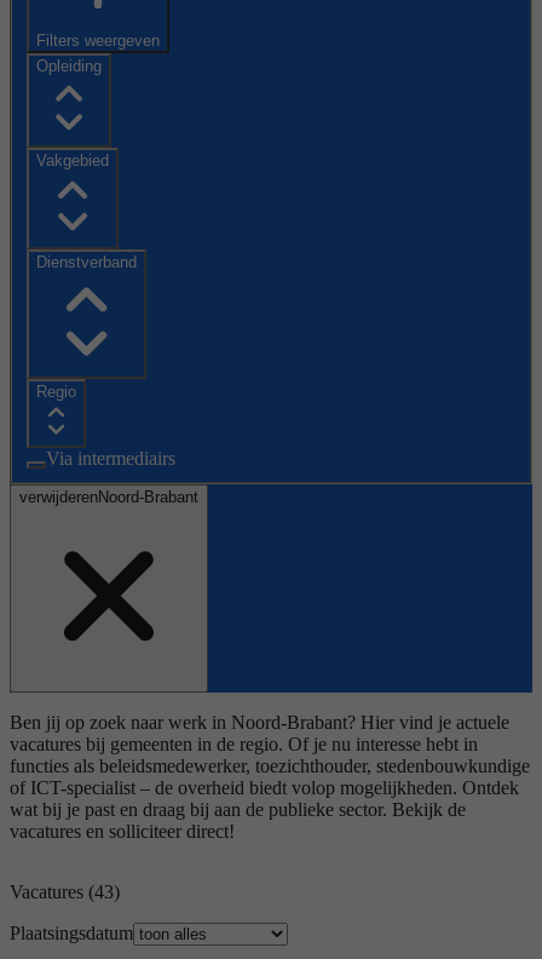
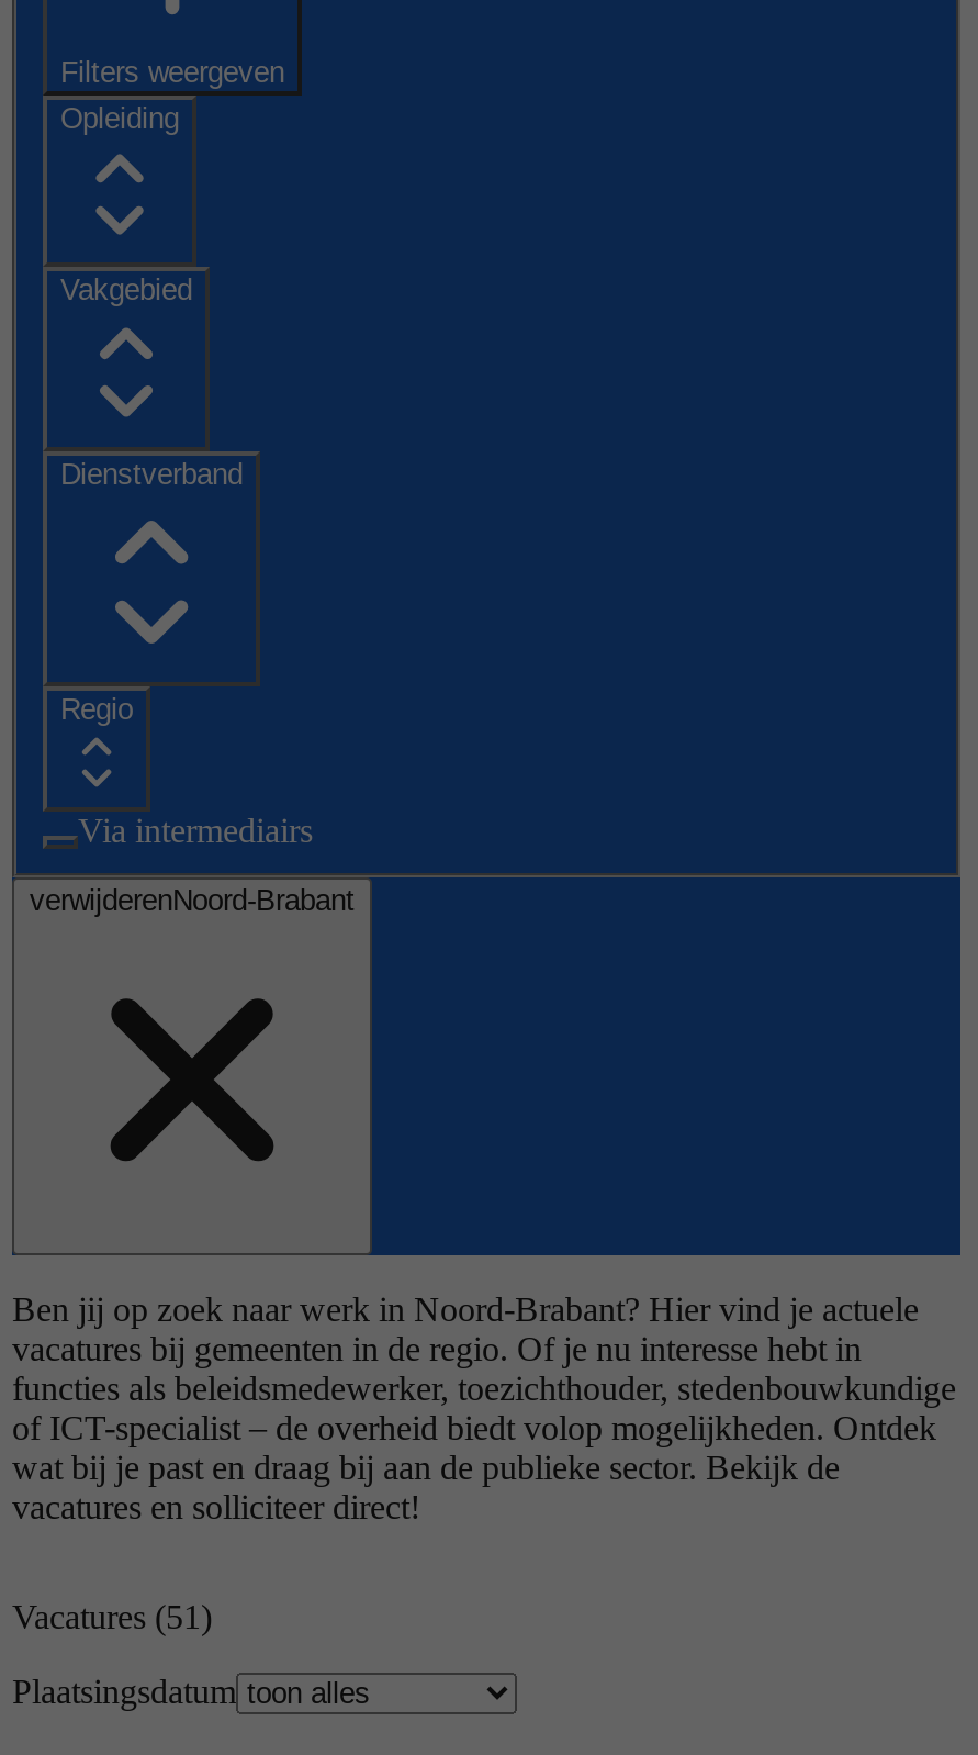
[10,881,120,902] Vacatures (43) -> [12,1598,212,1635] Vacatures (51)

